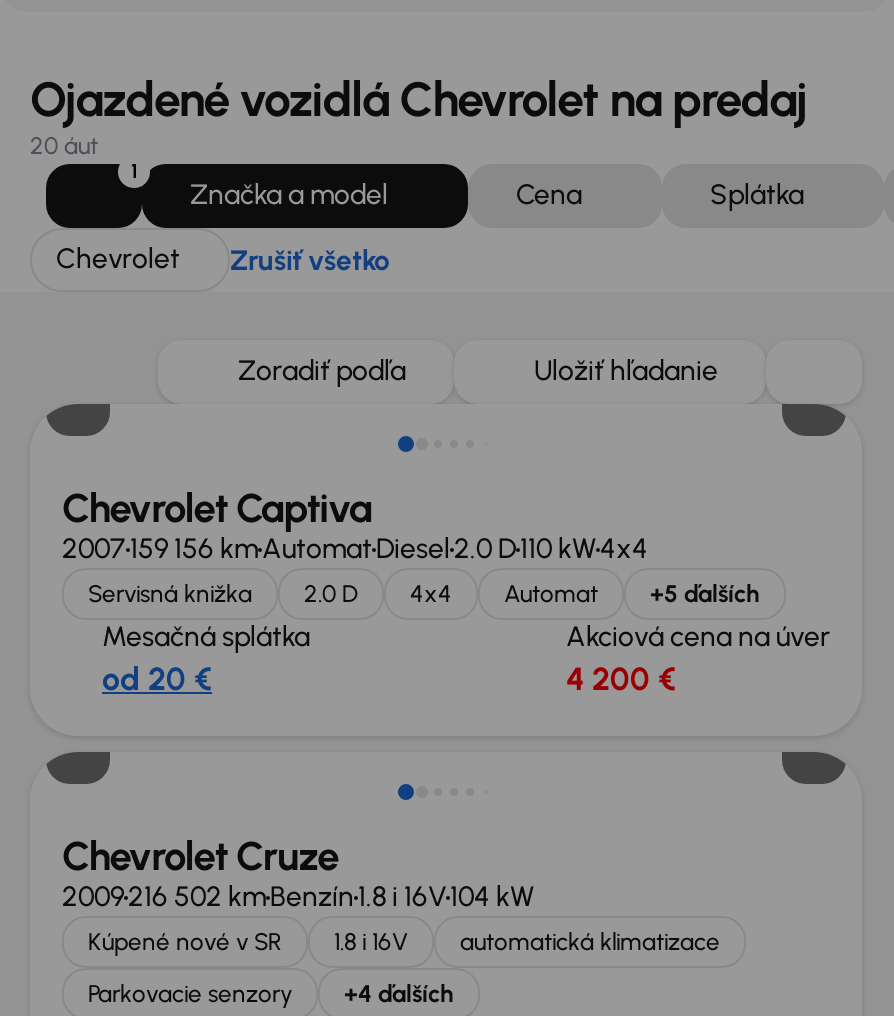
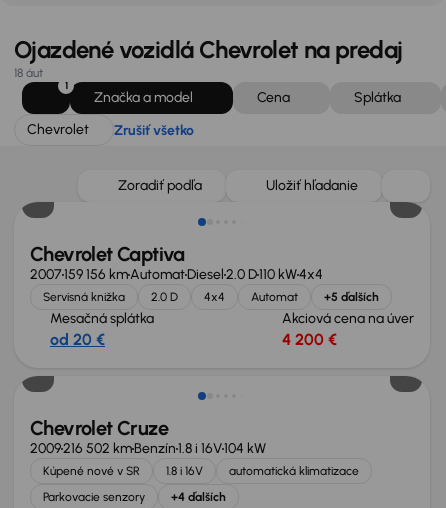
[30,132,98,160] 20 áut -> [14,66,43,80] 18 áut

